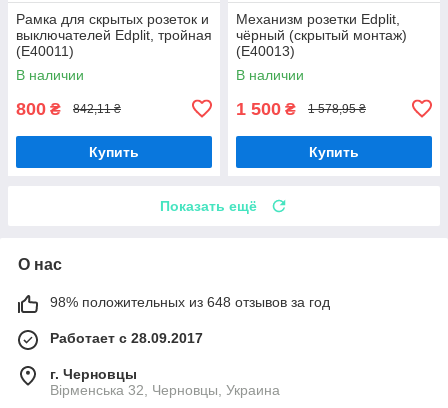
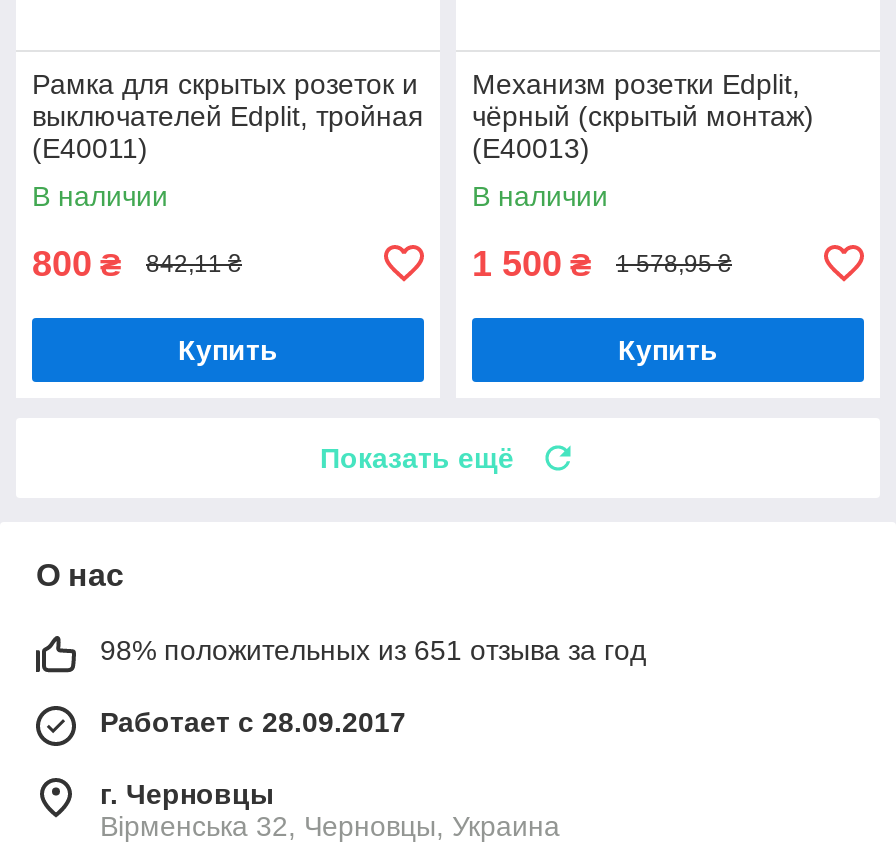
[50,294,330,310] 98% положительных из 648 отзывов за год -> [100,634,646,666] 98% положительных из 651 отзыва за год

